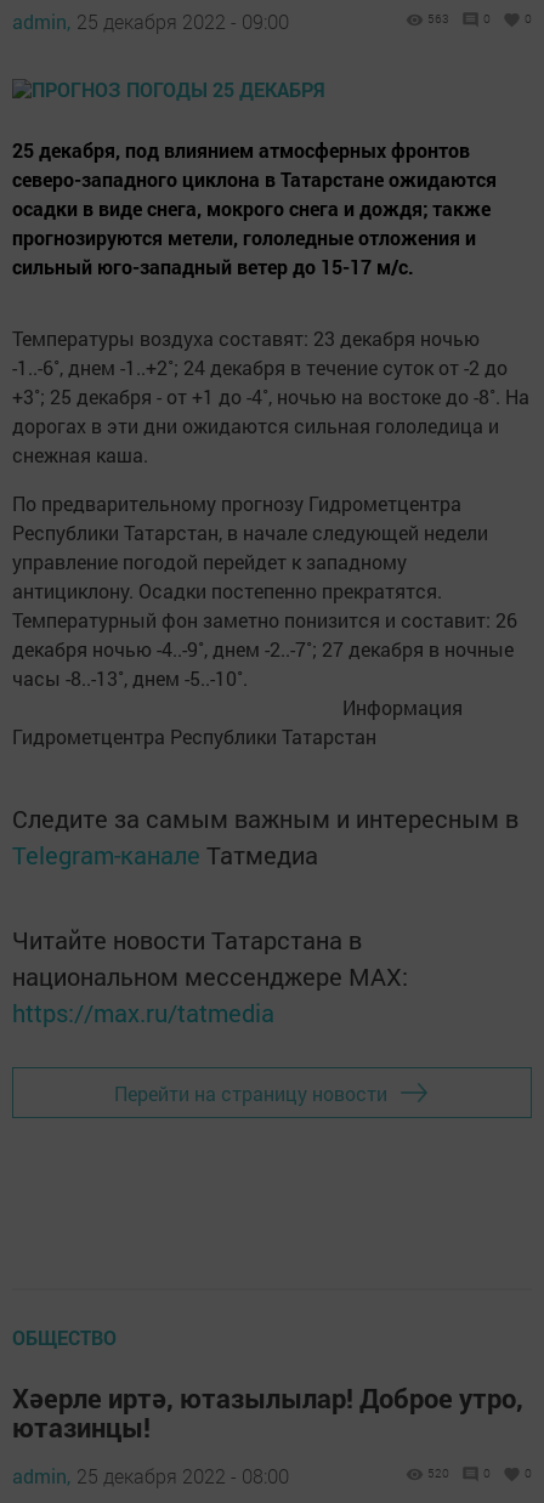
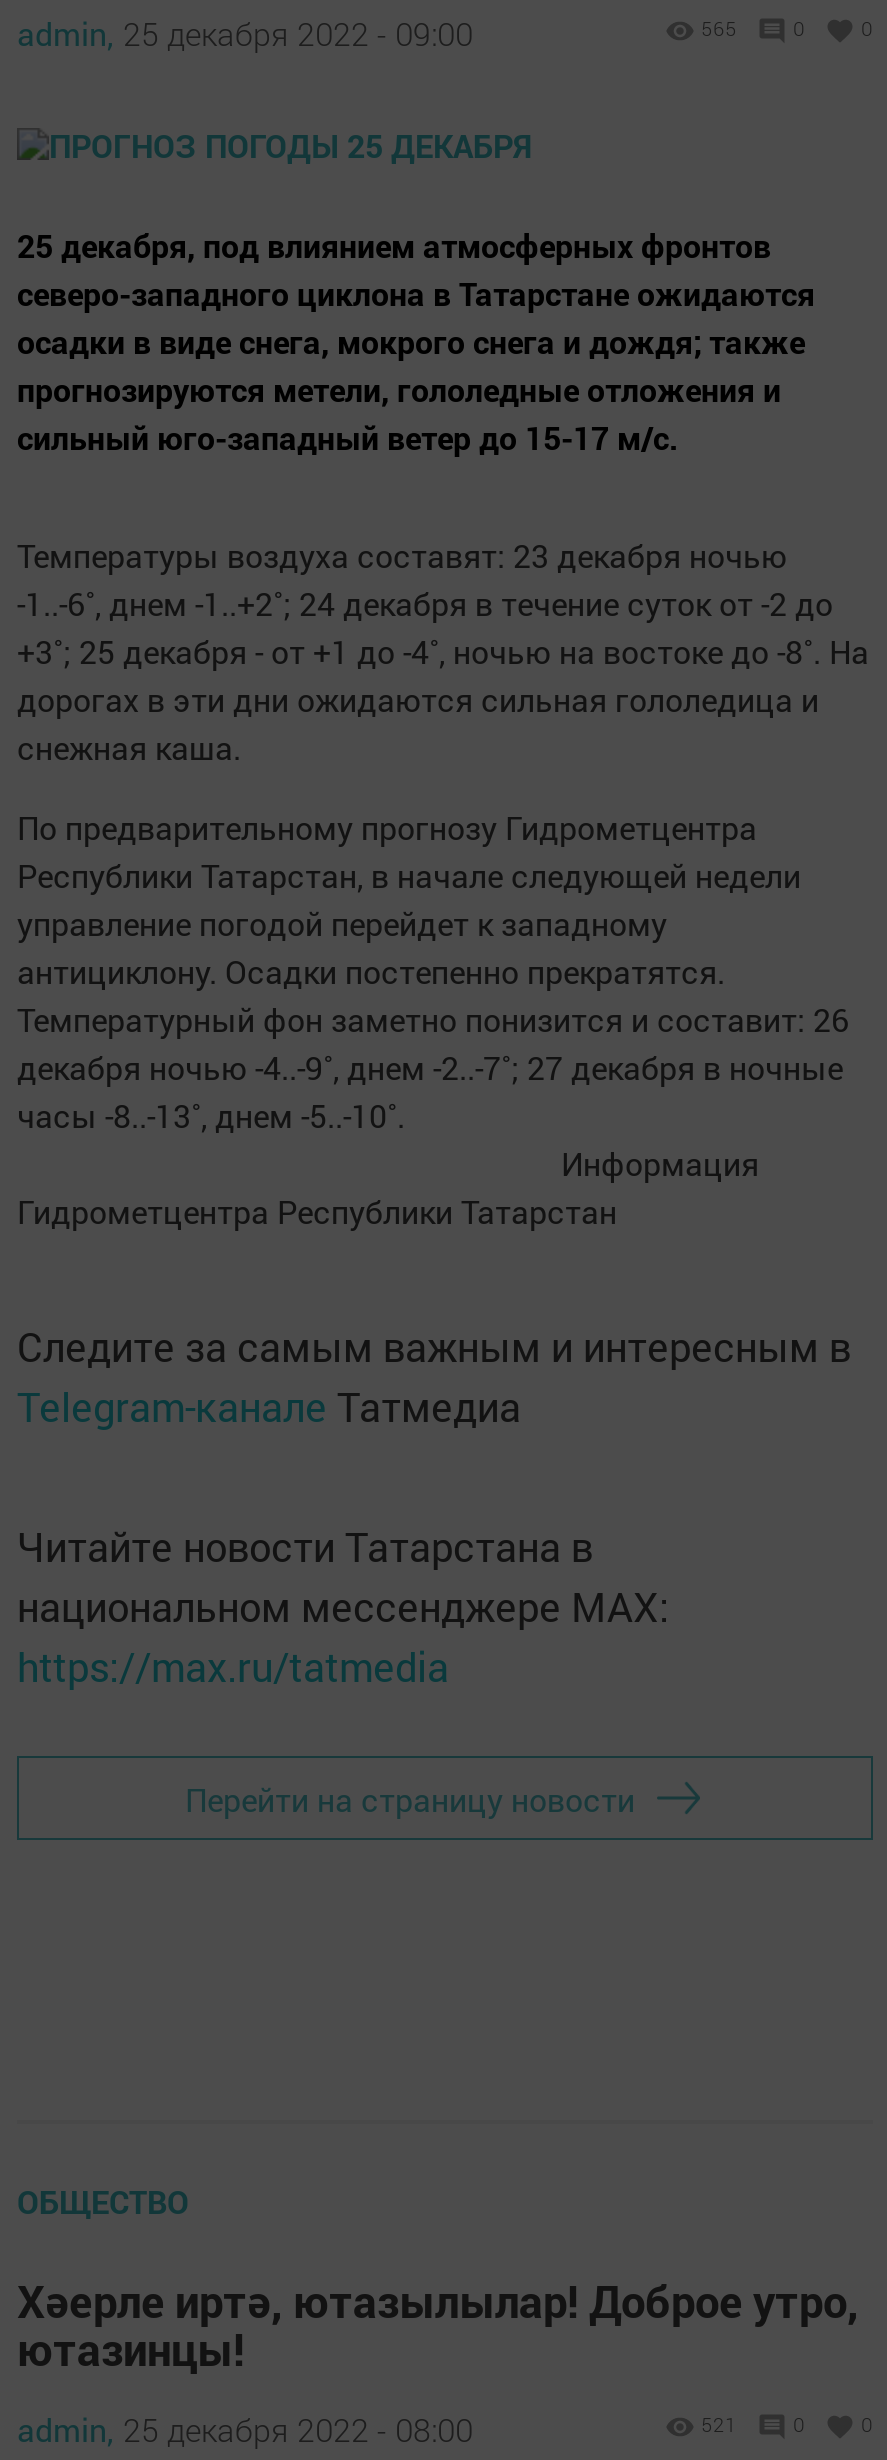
[427,11,449,27] 563 -> [701,17,737,43] 565
[427,1466,449,1482] 520 -> [701,2413,737,2439] 521

